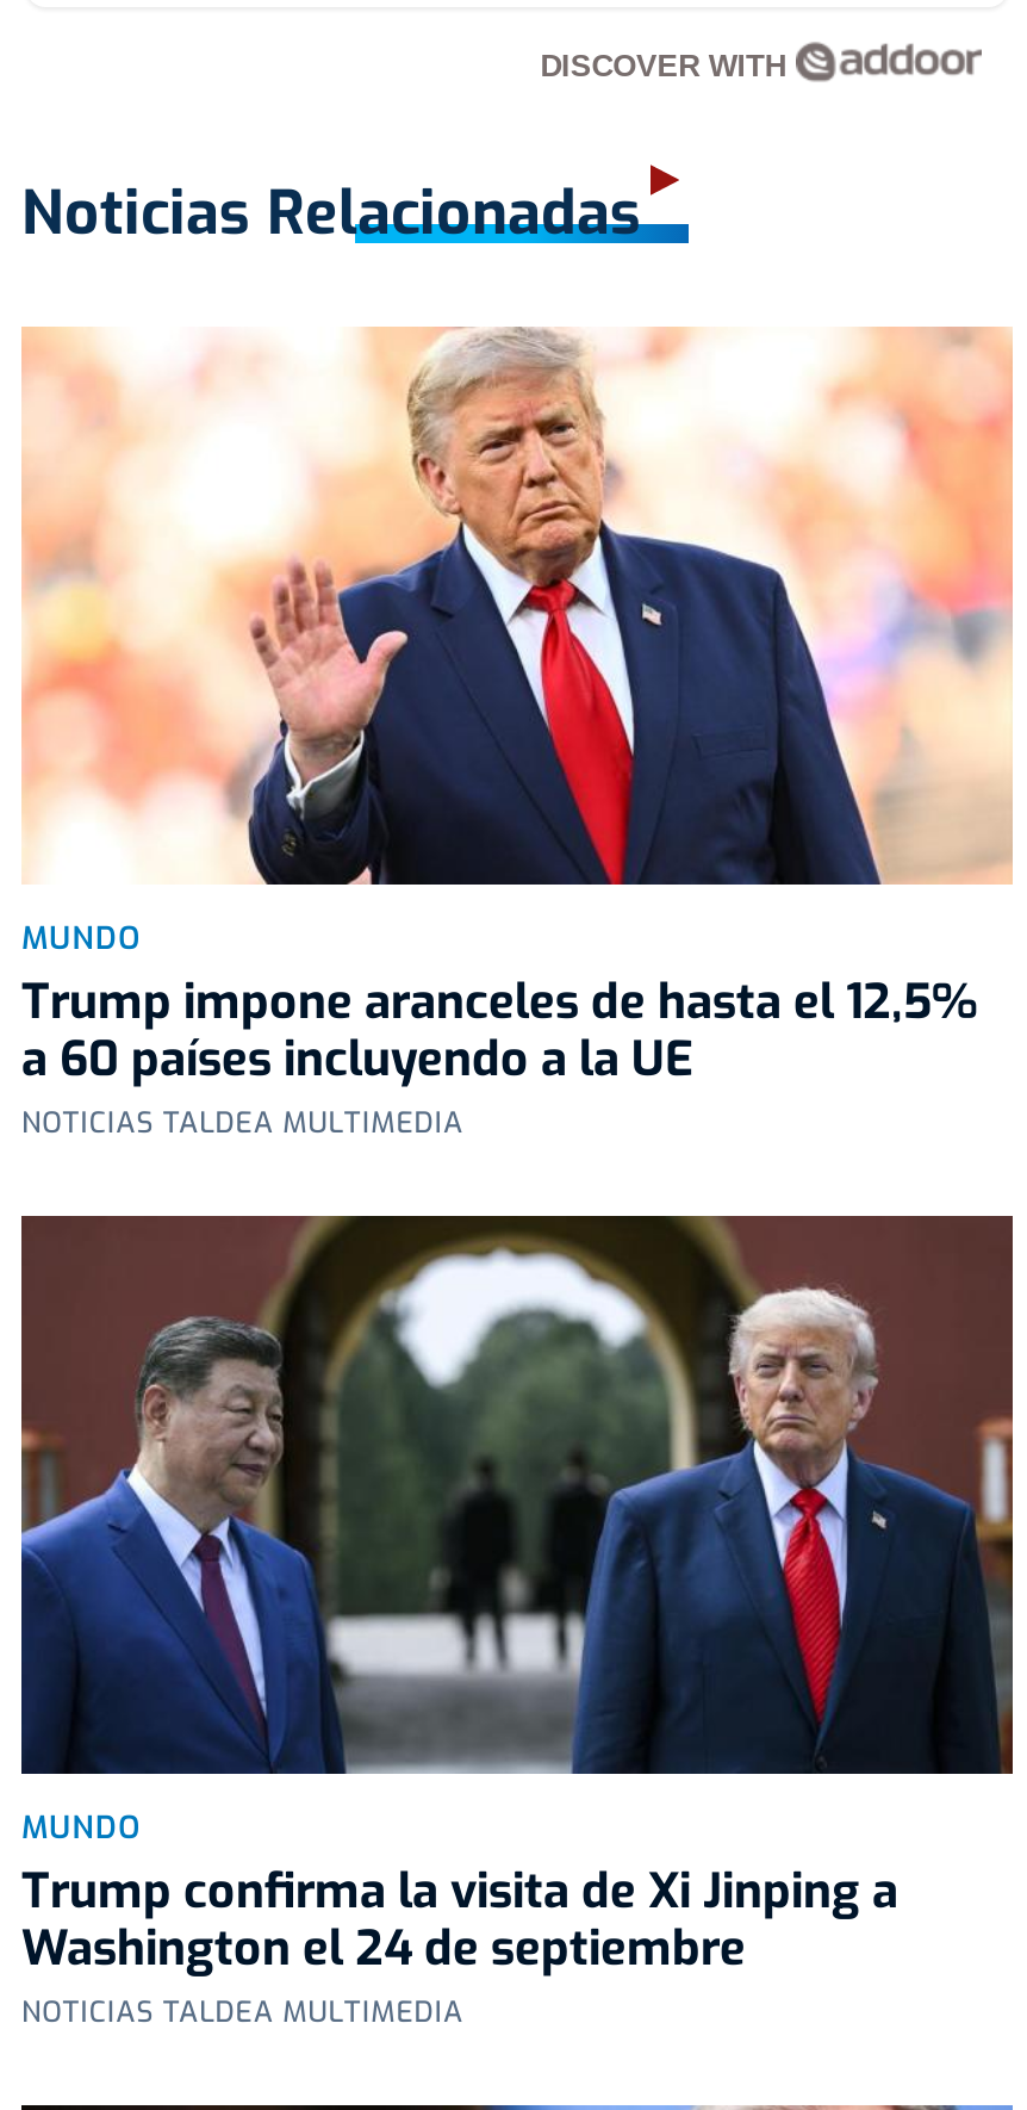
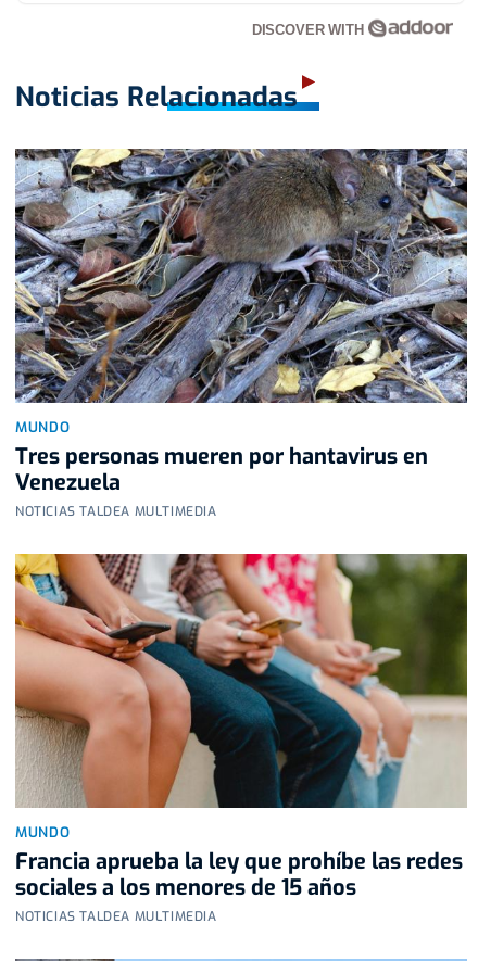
[21,327,1013,1091] [image] | Trump impone aranceles de hasta el 12,5% | a 60 países incluyendo a la UE -> [14,148,468,497] [image] | Tres personas mueren por hantavirus en | Venezuela
[19,1214,1015,1980] [image] | Trump confirma la visita de Xi Jinping a | Washington el 24 de septiembre -> [14,553,467,902] [image] | Francia aprueba la ley que prohíbe las redes | sociales a los menores de 15 años

